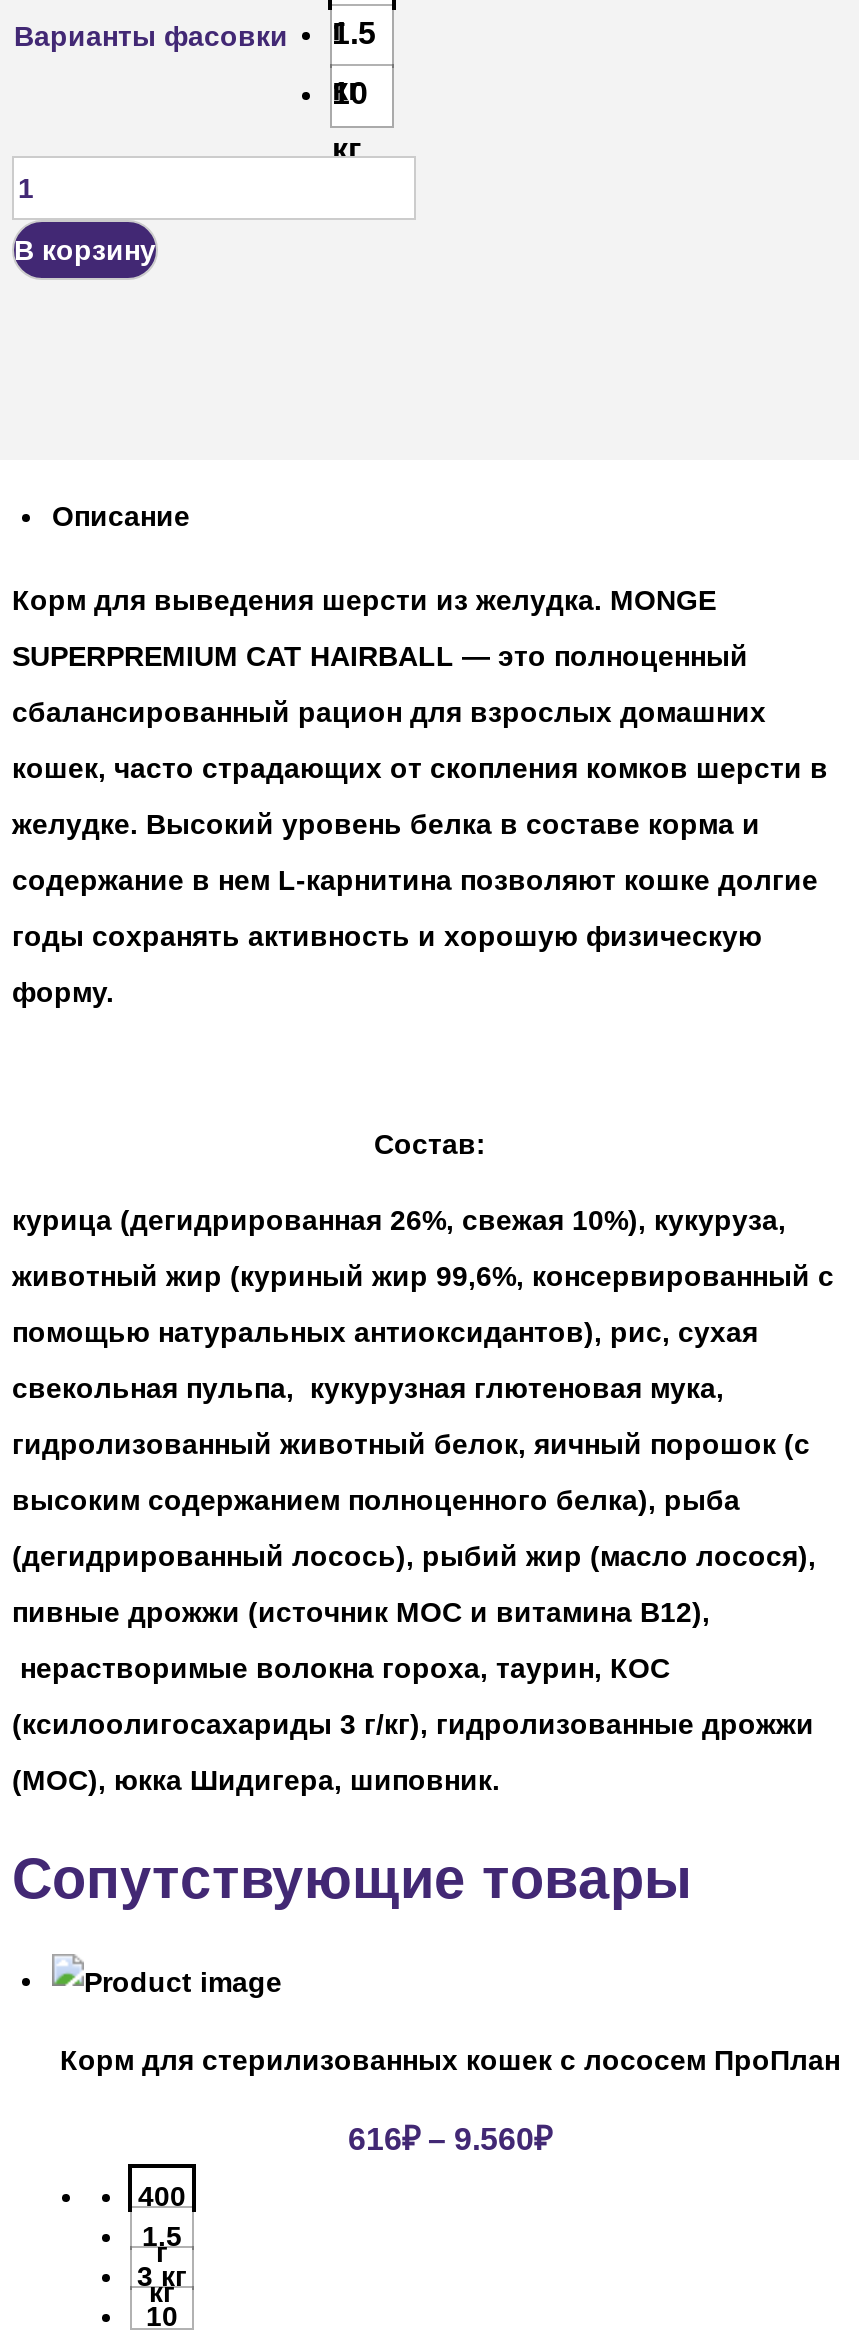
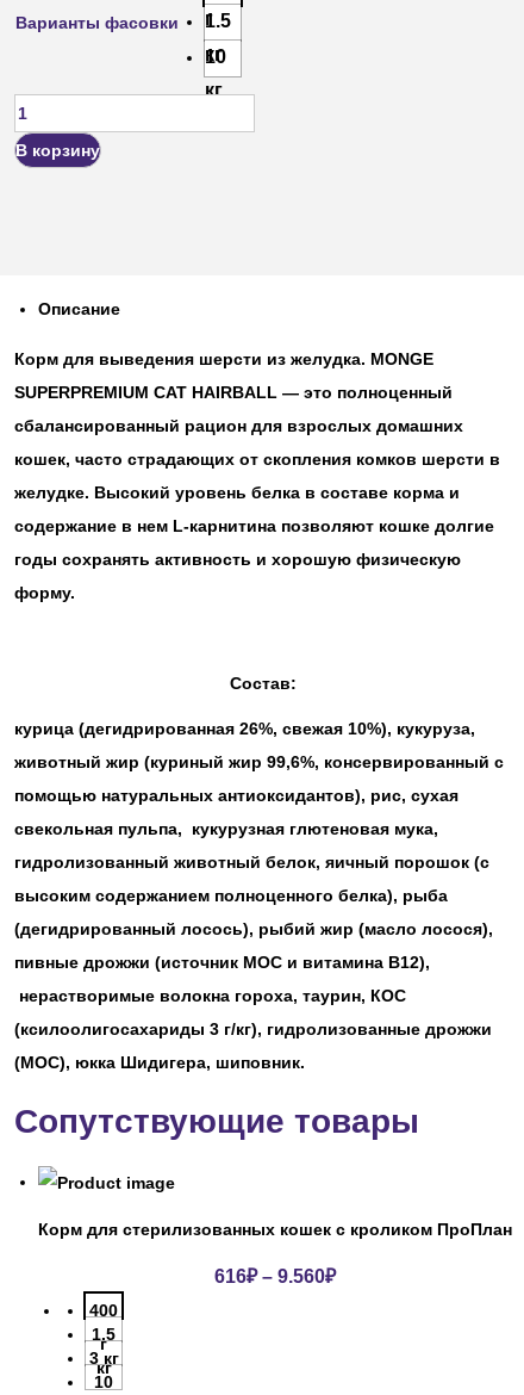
[60,2045,840,2077] Корм для стерилизованных кошек с лососем ПроПлан -> [38,1220,512,1239] Корм для стерилизованных кошек с кроликом ПроПлан

